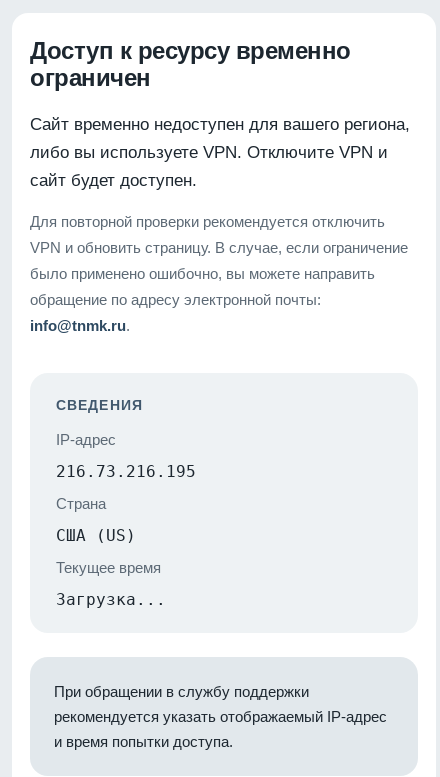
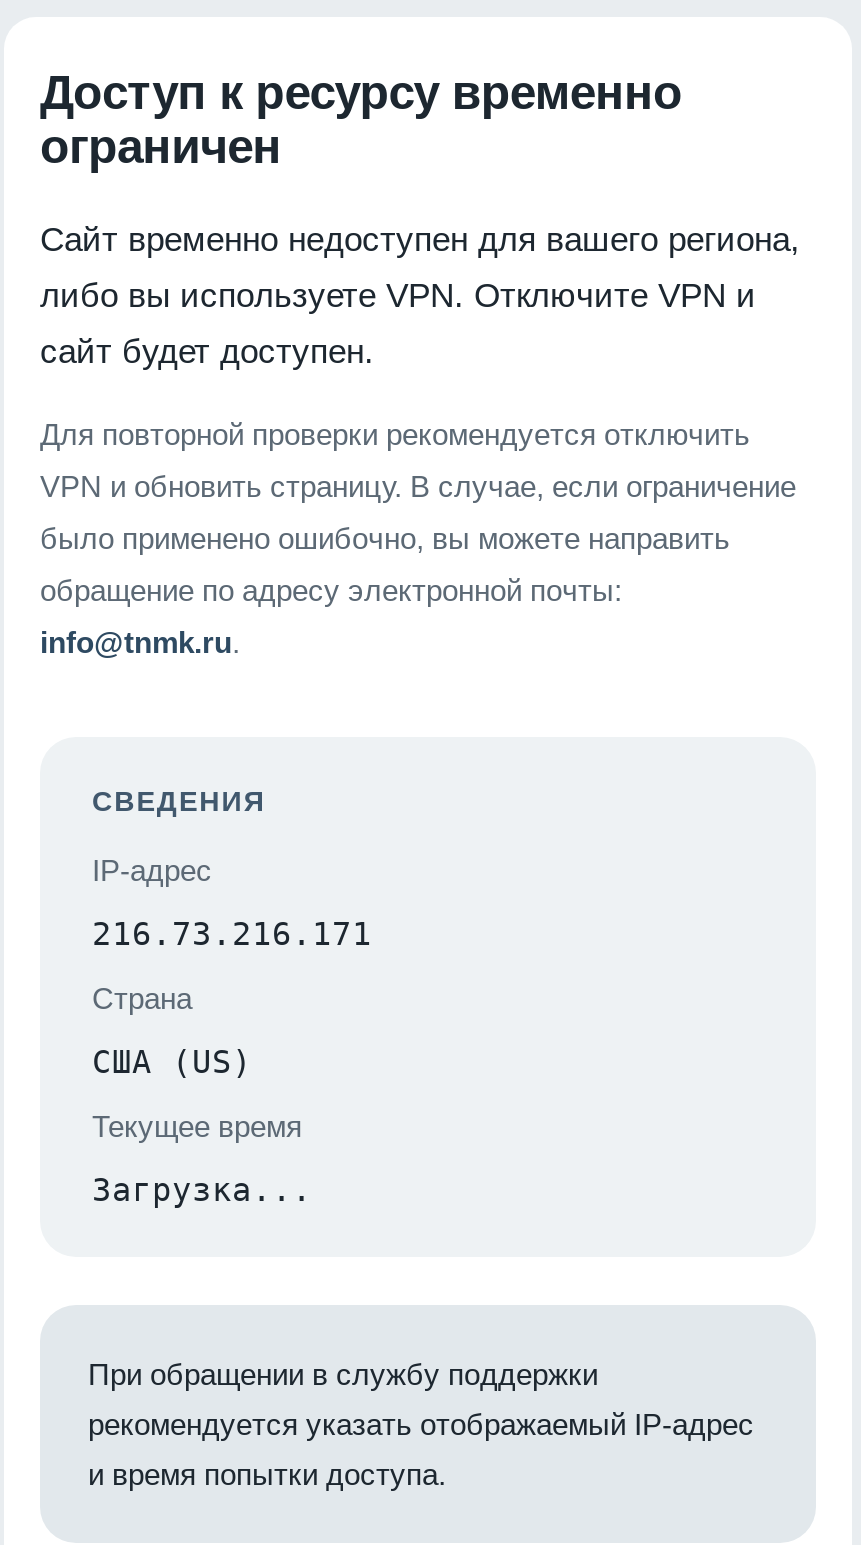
[56,461,196,480] 216.73.216.195 -> [92,914,372,952] 216.73.216.171

